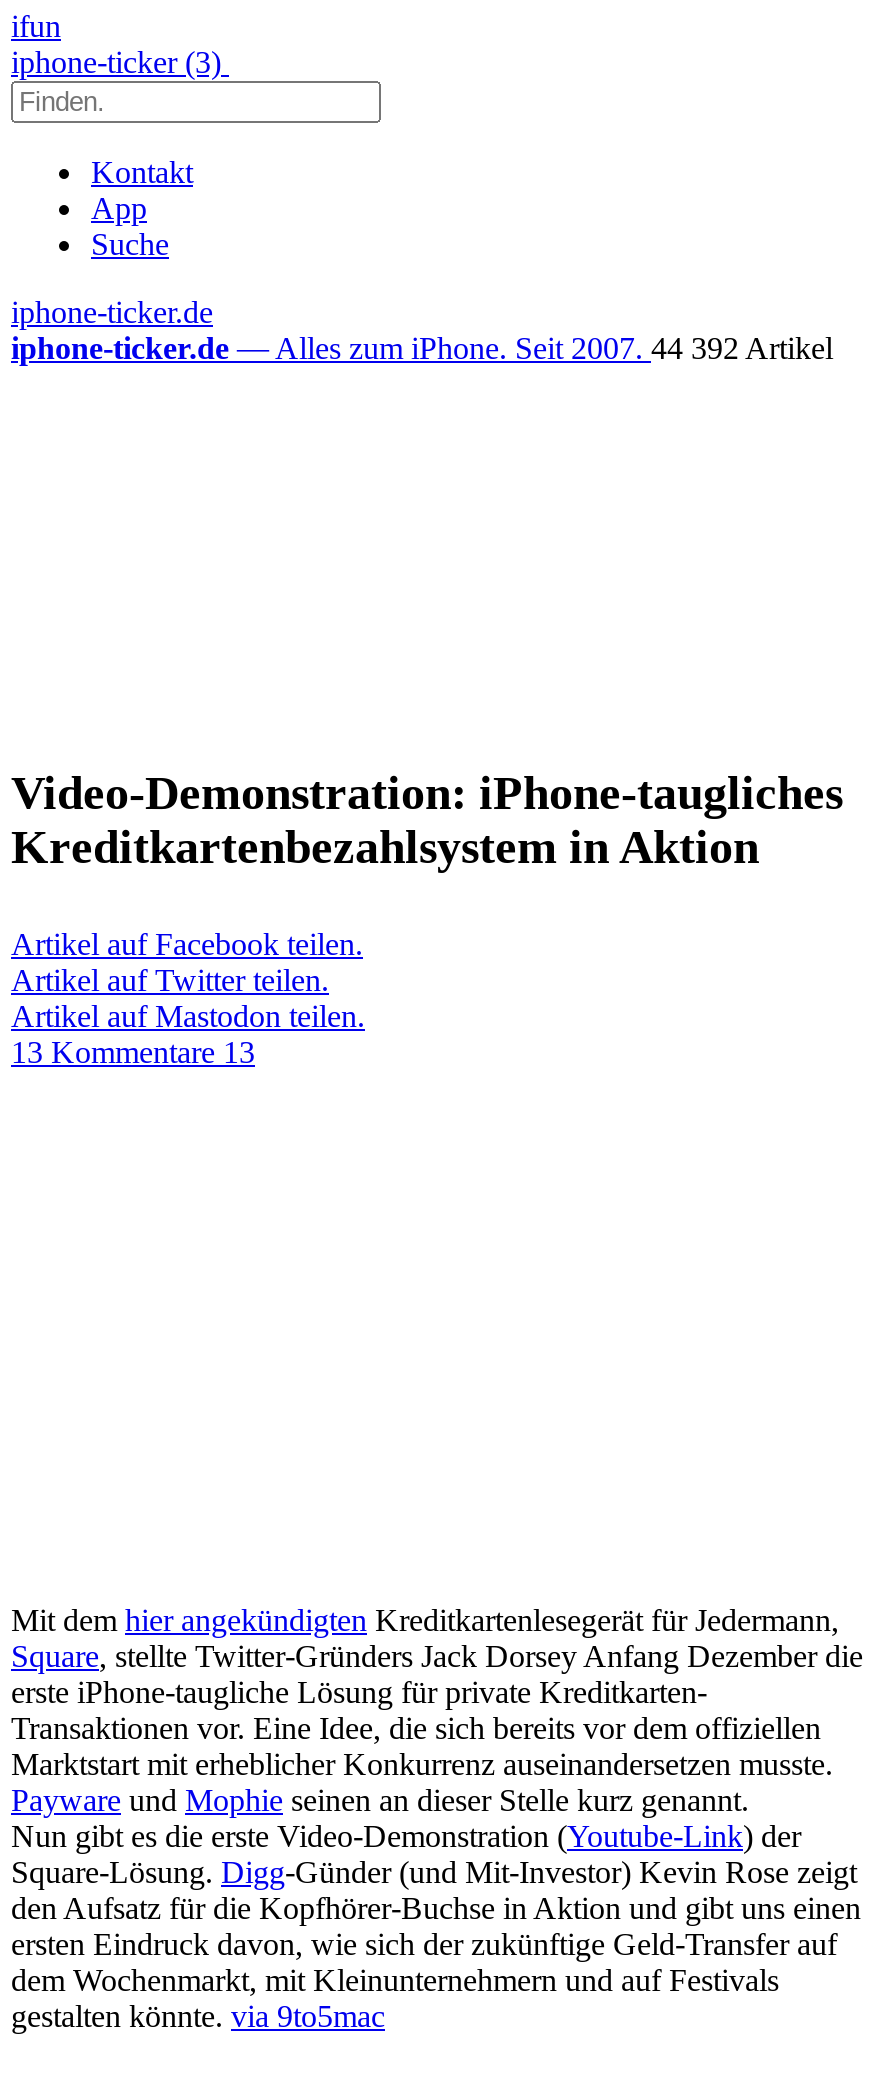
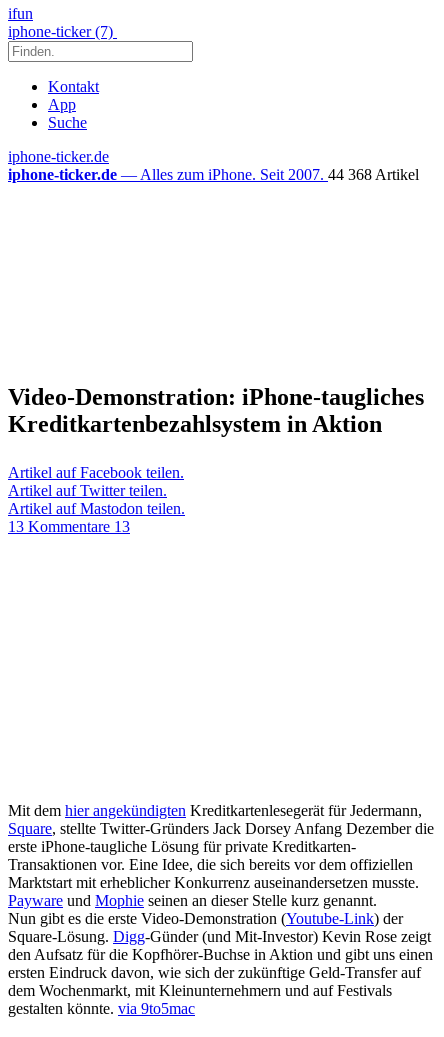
[11,45,229,79] iphone-ticker (3) -> [8,23,117,40] iphone-ticker (7)
[11,331,833,365] iphone-ticker.de — Alles zum iPhone. Seit 2007. 44 392 Artikel -> [8,166,419,183] iphone-ticker.de — Alles zum iPhone. Seit 2007. 44 368 Artikel

